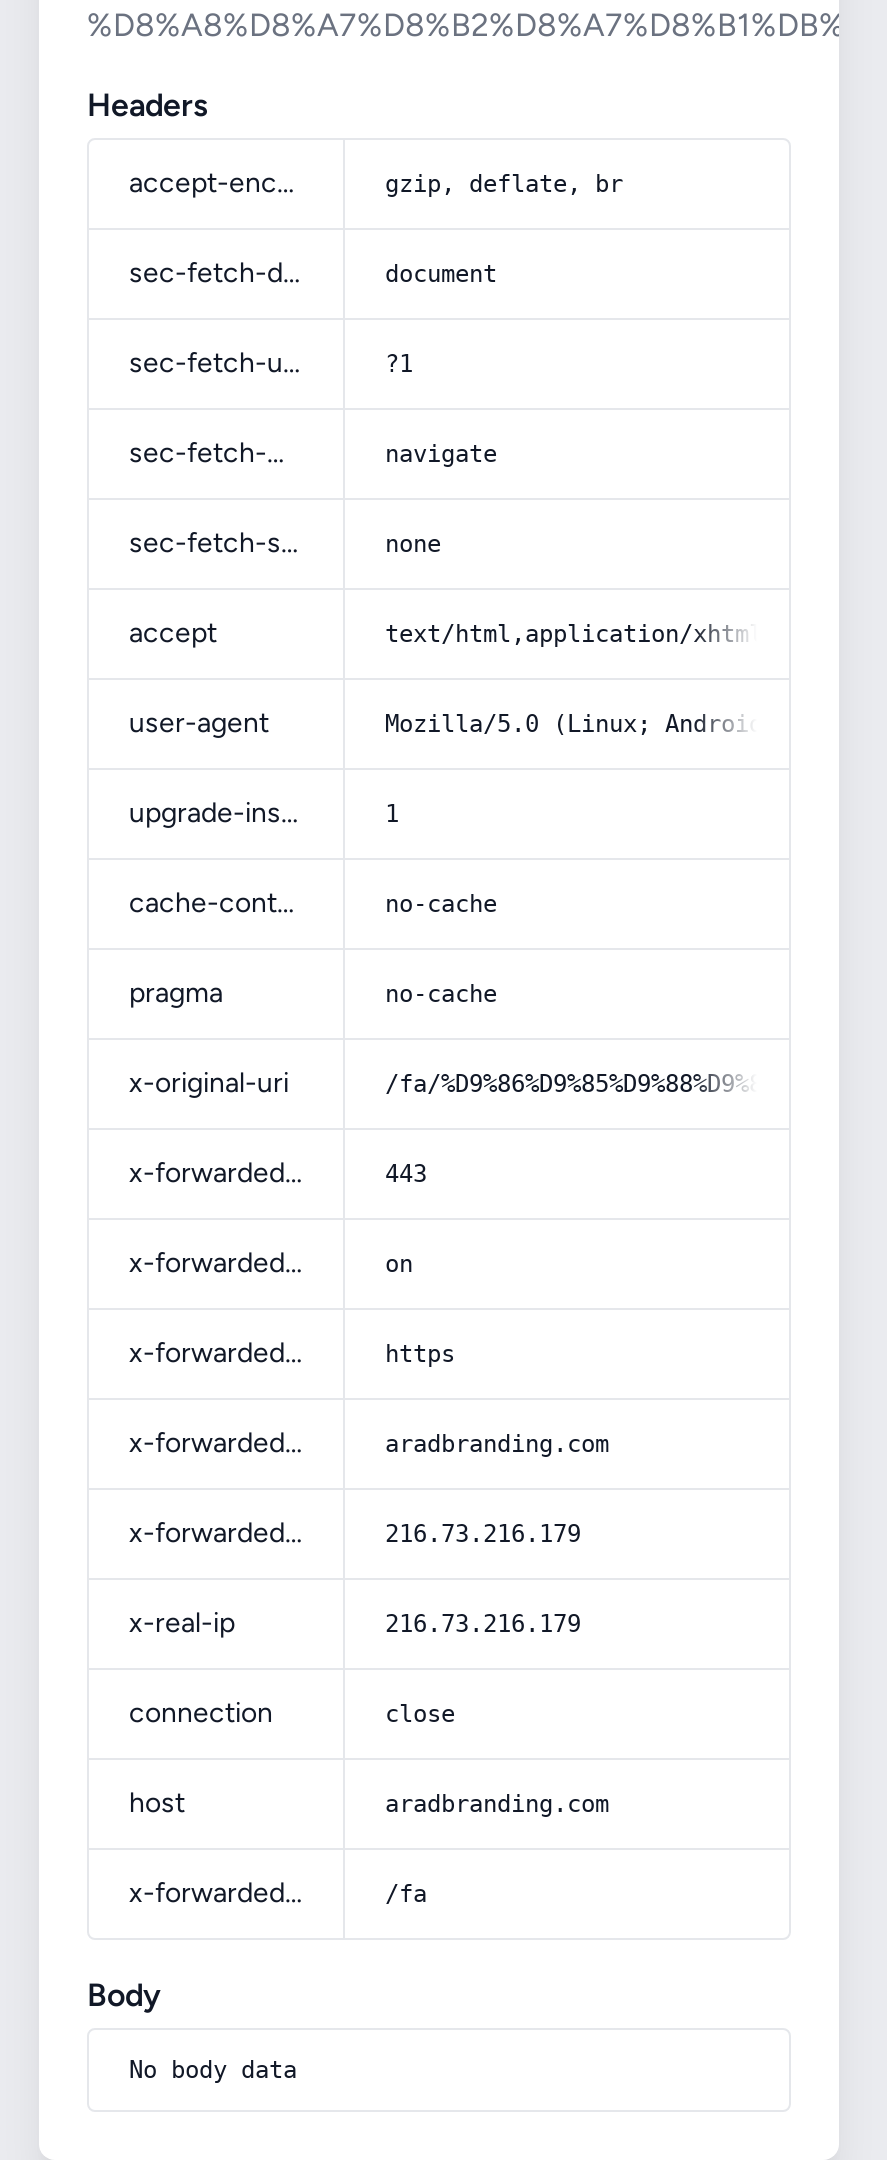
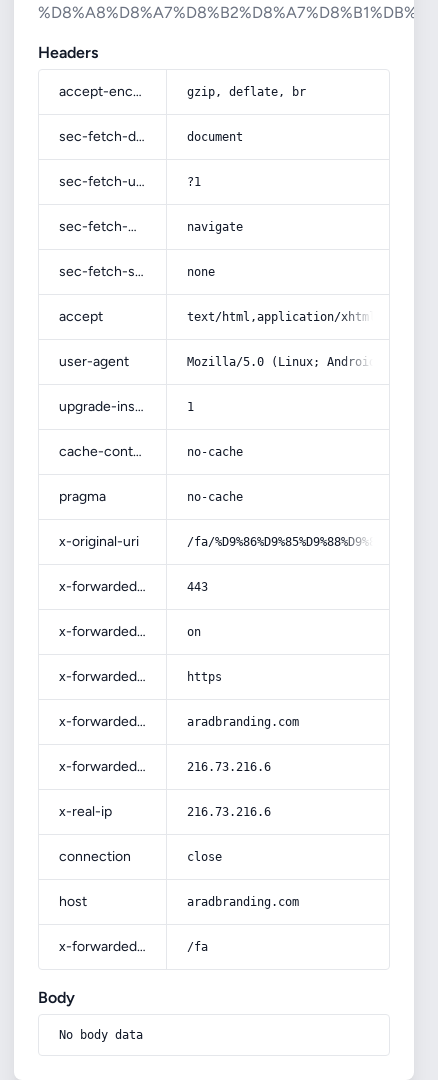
[385,1520,581,1548] 216.73.216.179 -> [187,760,271,774] 216.73.216.6
[385,1610,581,1638] 216.73.216.179 -> [187,805,271,819] 216.73.216.6

